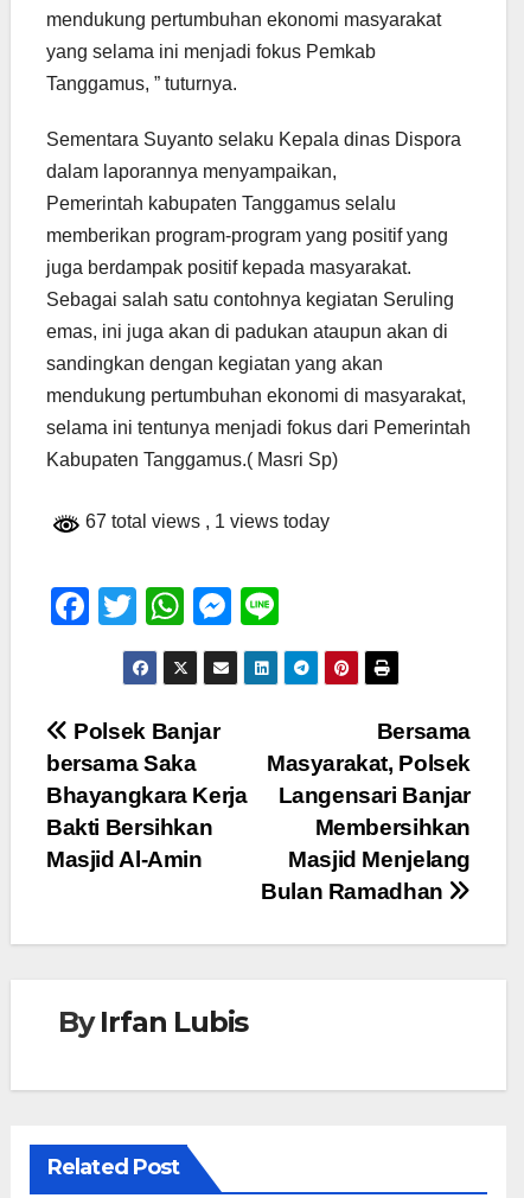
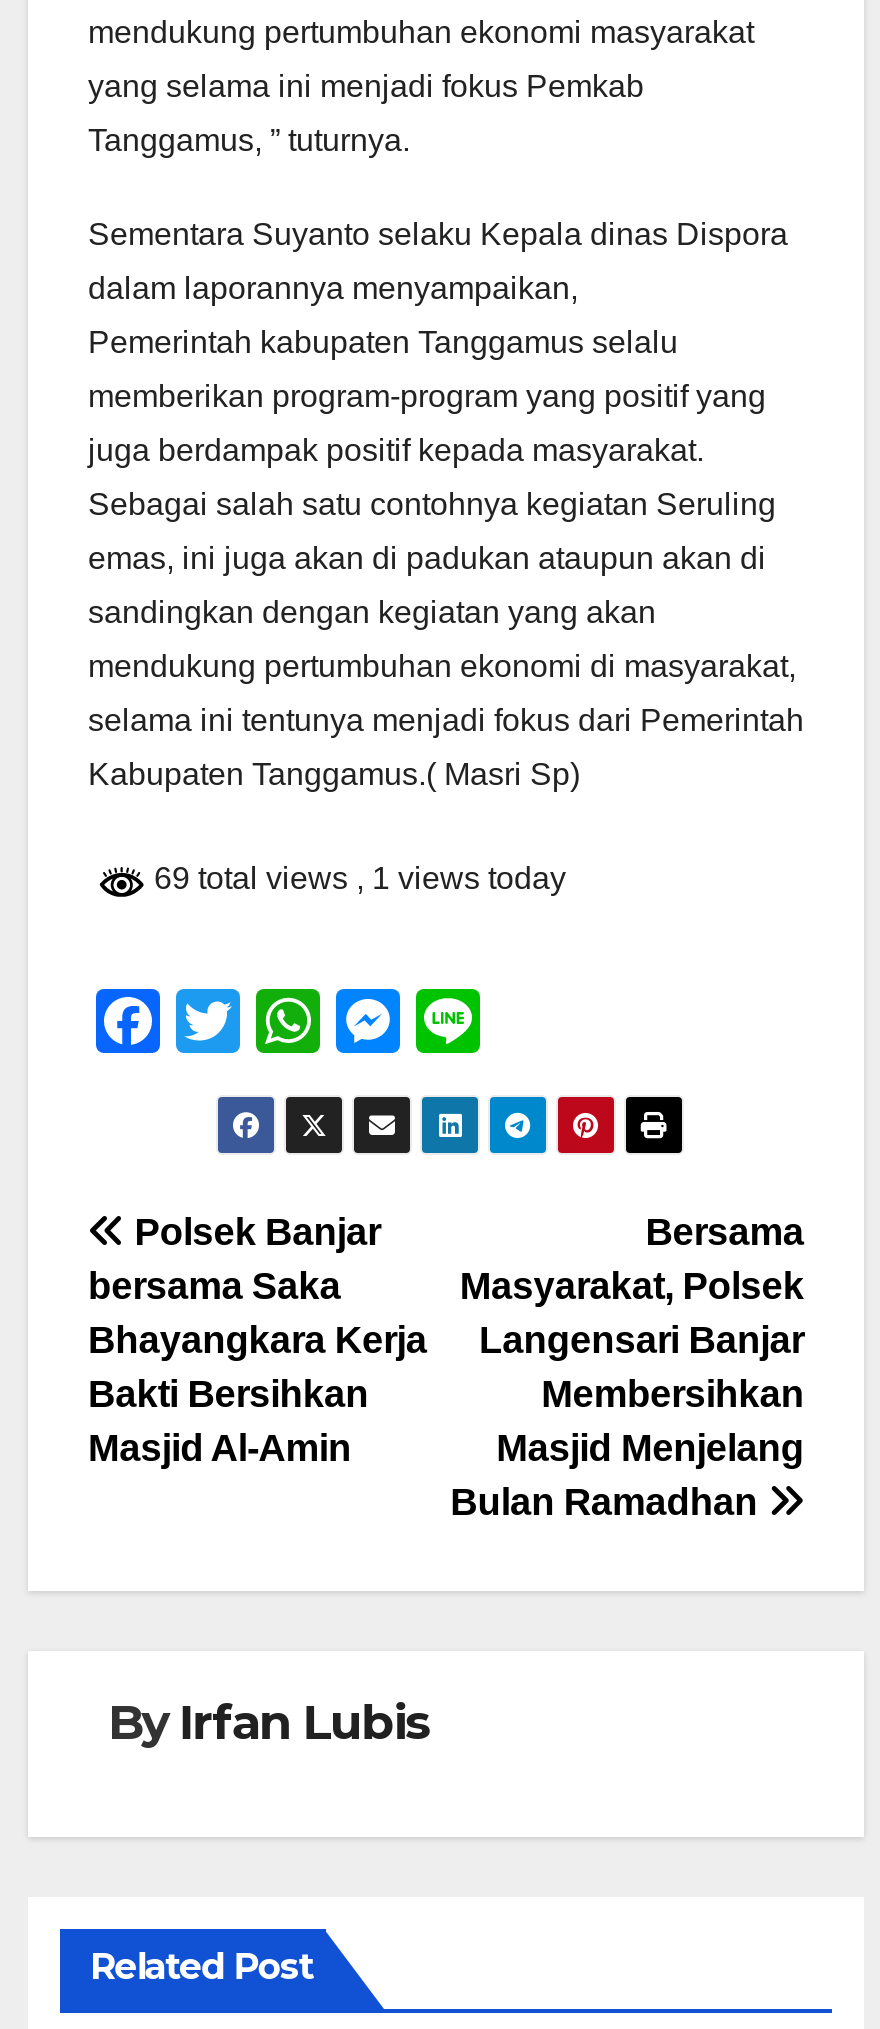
[81,511,330,531] 67 total views, 1 views today -> [146,860,566,894] 69 total views, 1 views today

